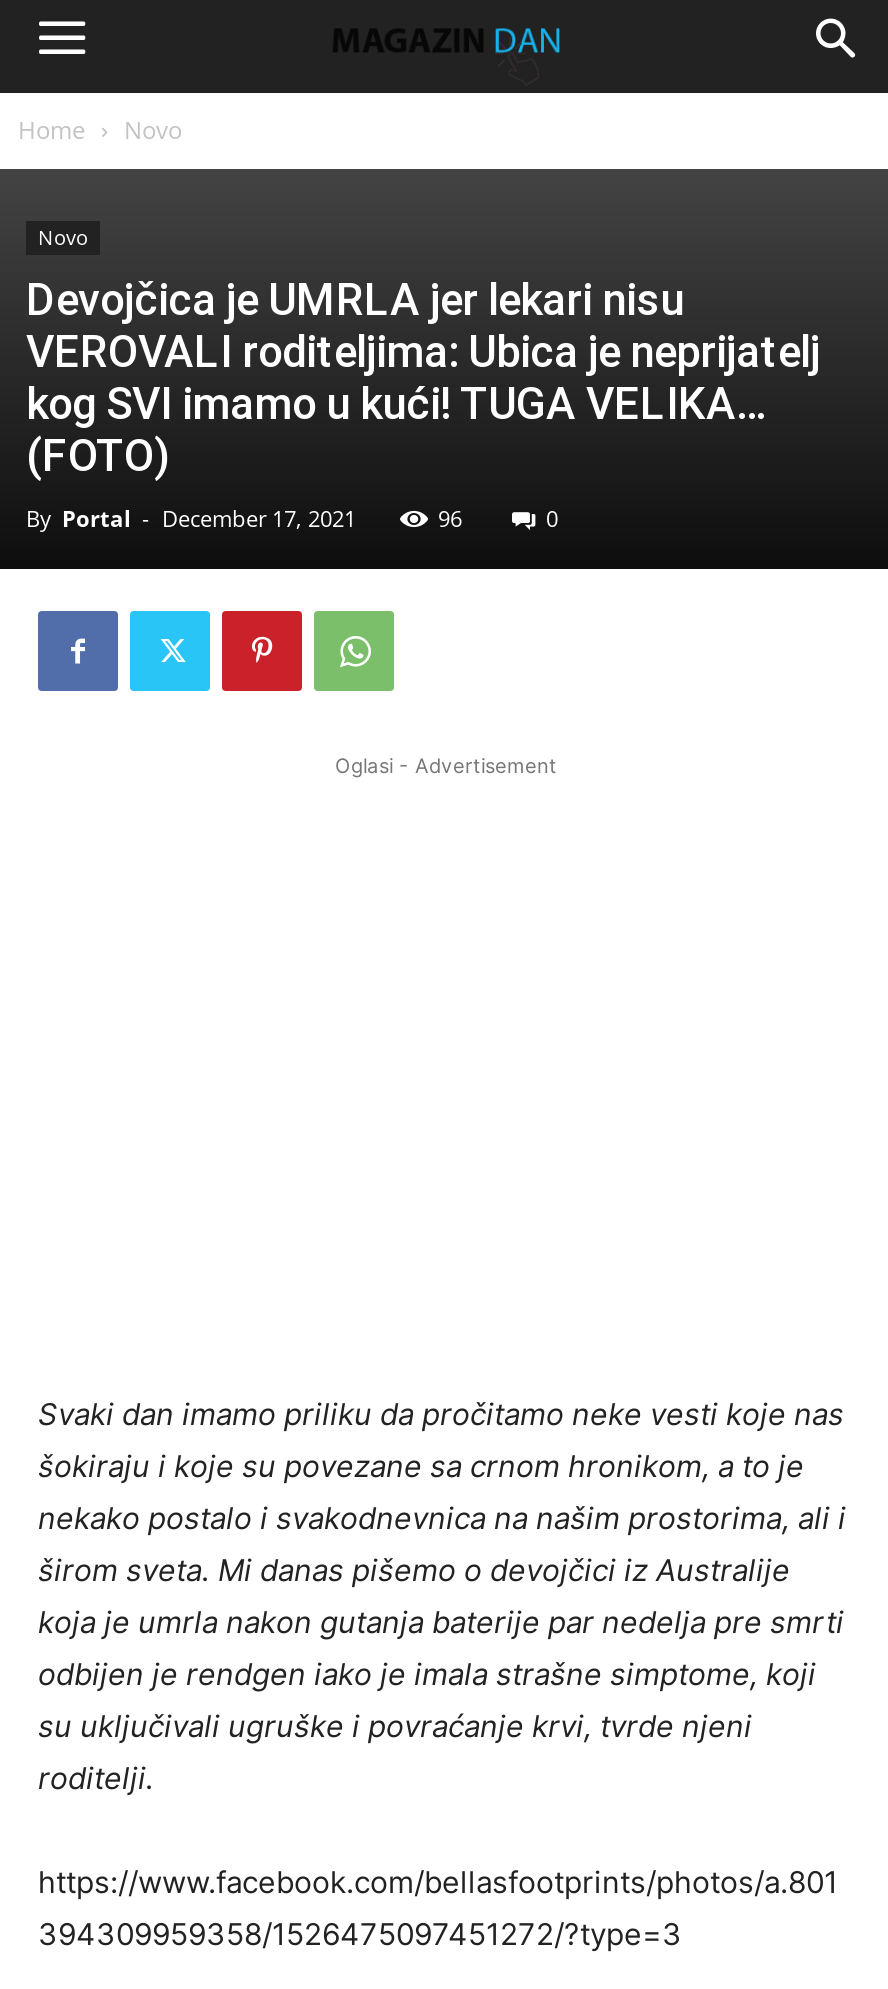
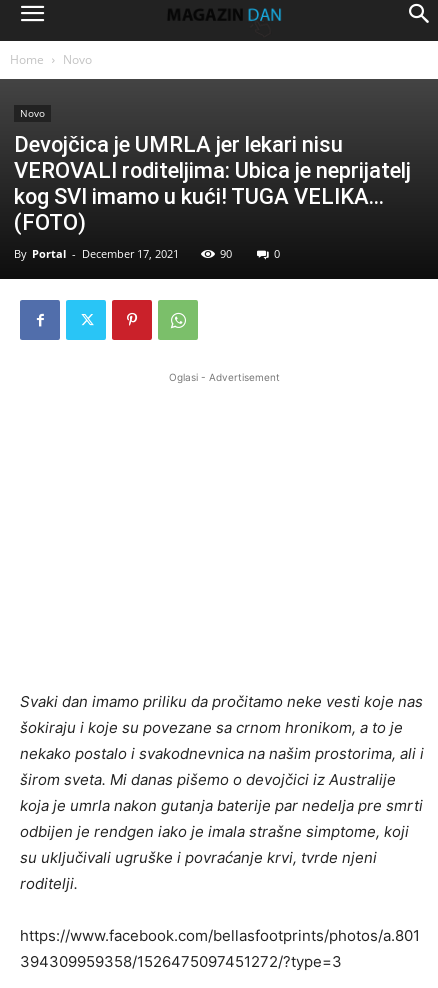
[438,503,462,533] 96 -> [220,246,232,261] 90

